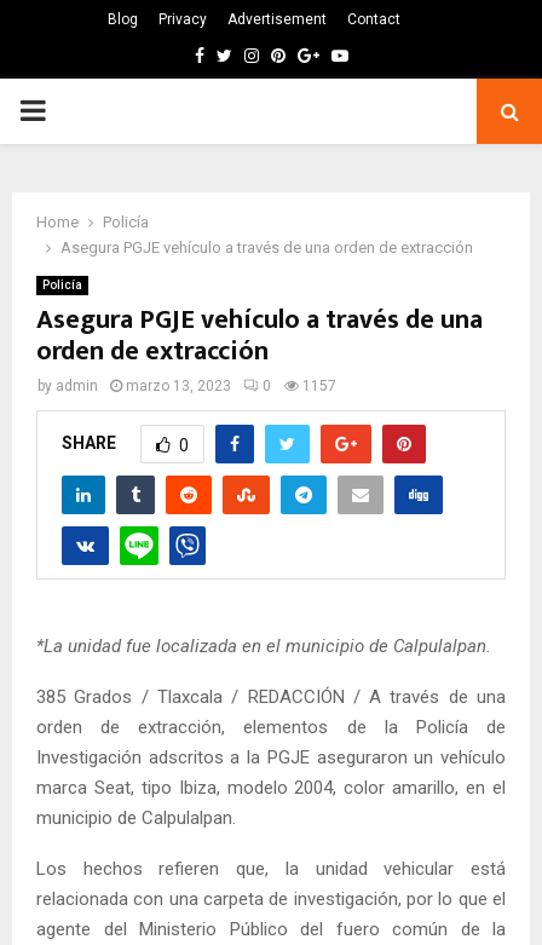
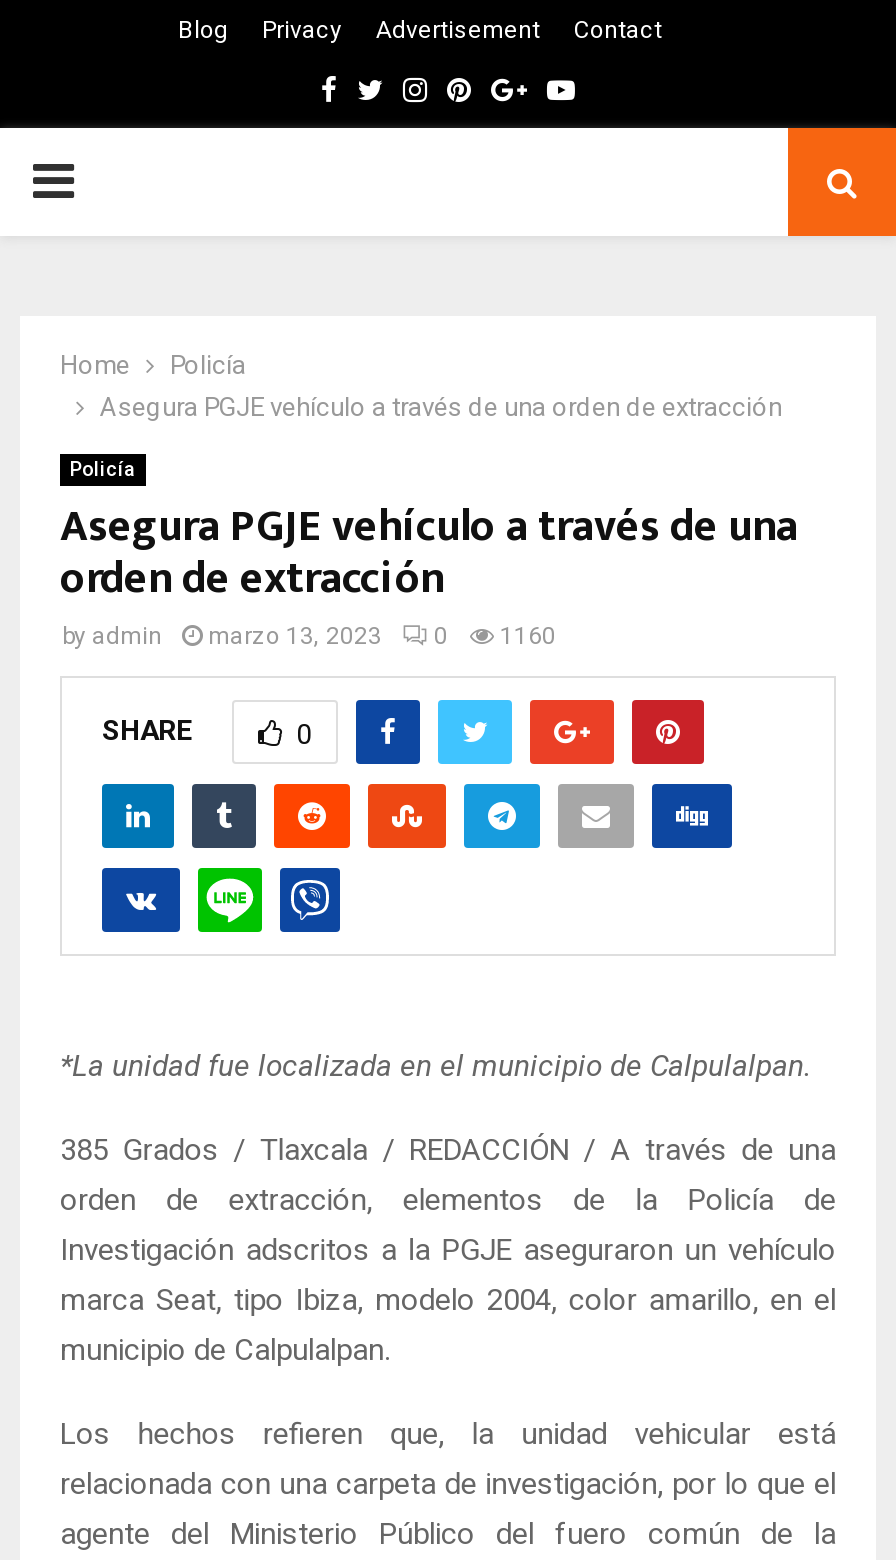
[38,378,336,394] by admin marzo 13, 2023 0 1157 -> [62,622,556,650] by admin marzo 13, 2023 0 1160

